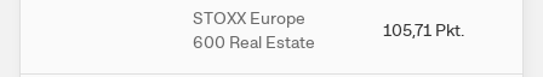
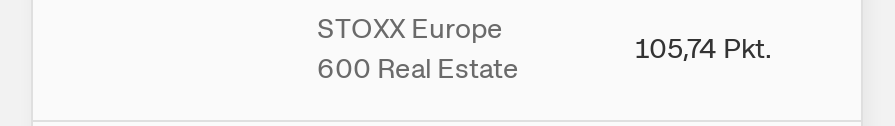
[383,19,464,41] 105,71 Pkt. -> [635,30,771,66] 105,74 Pkt.

